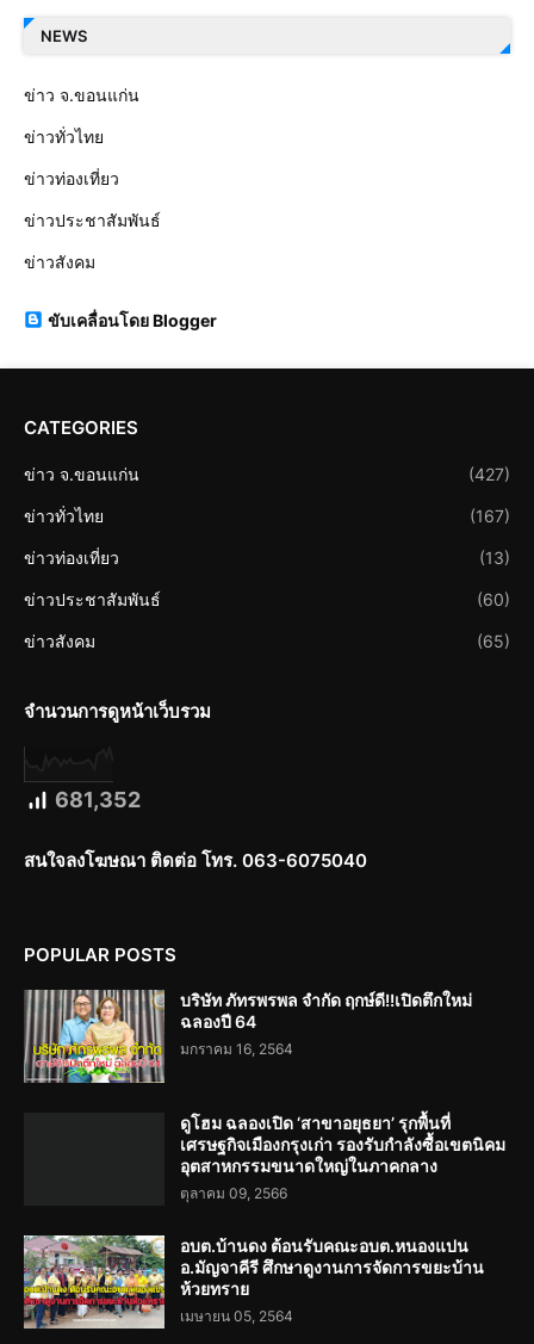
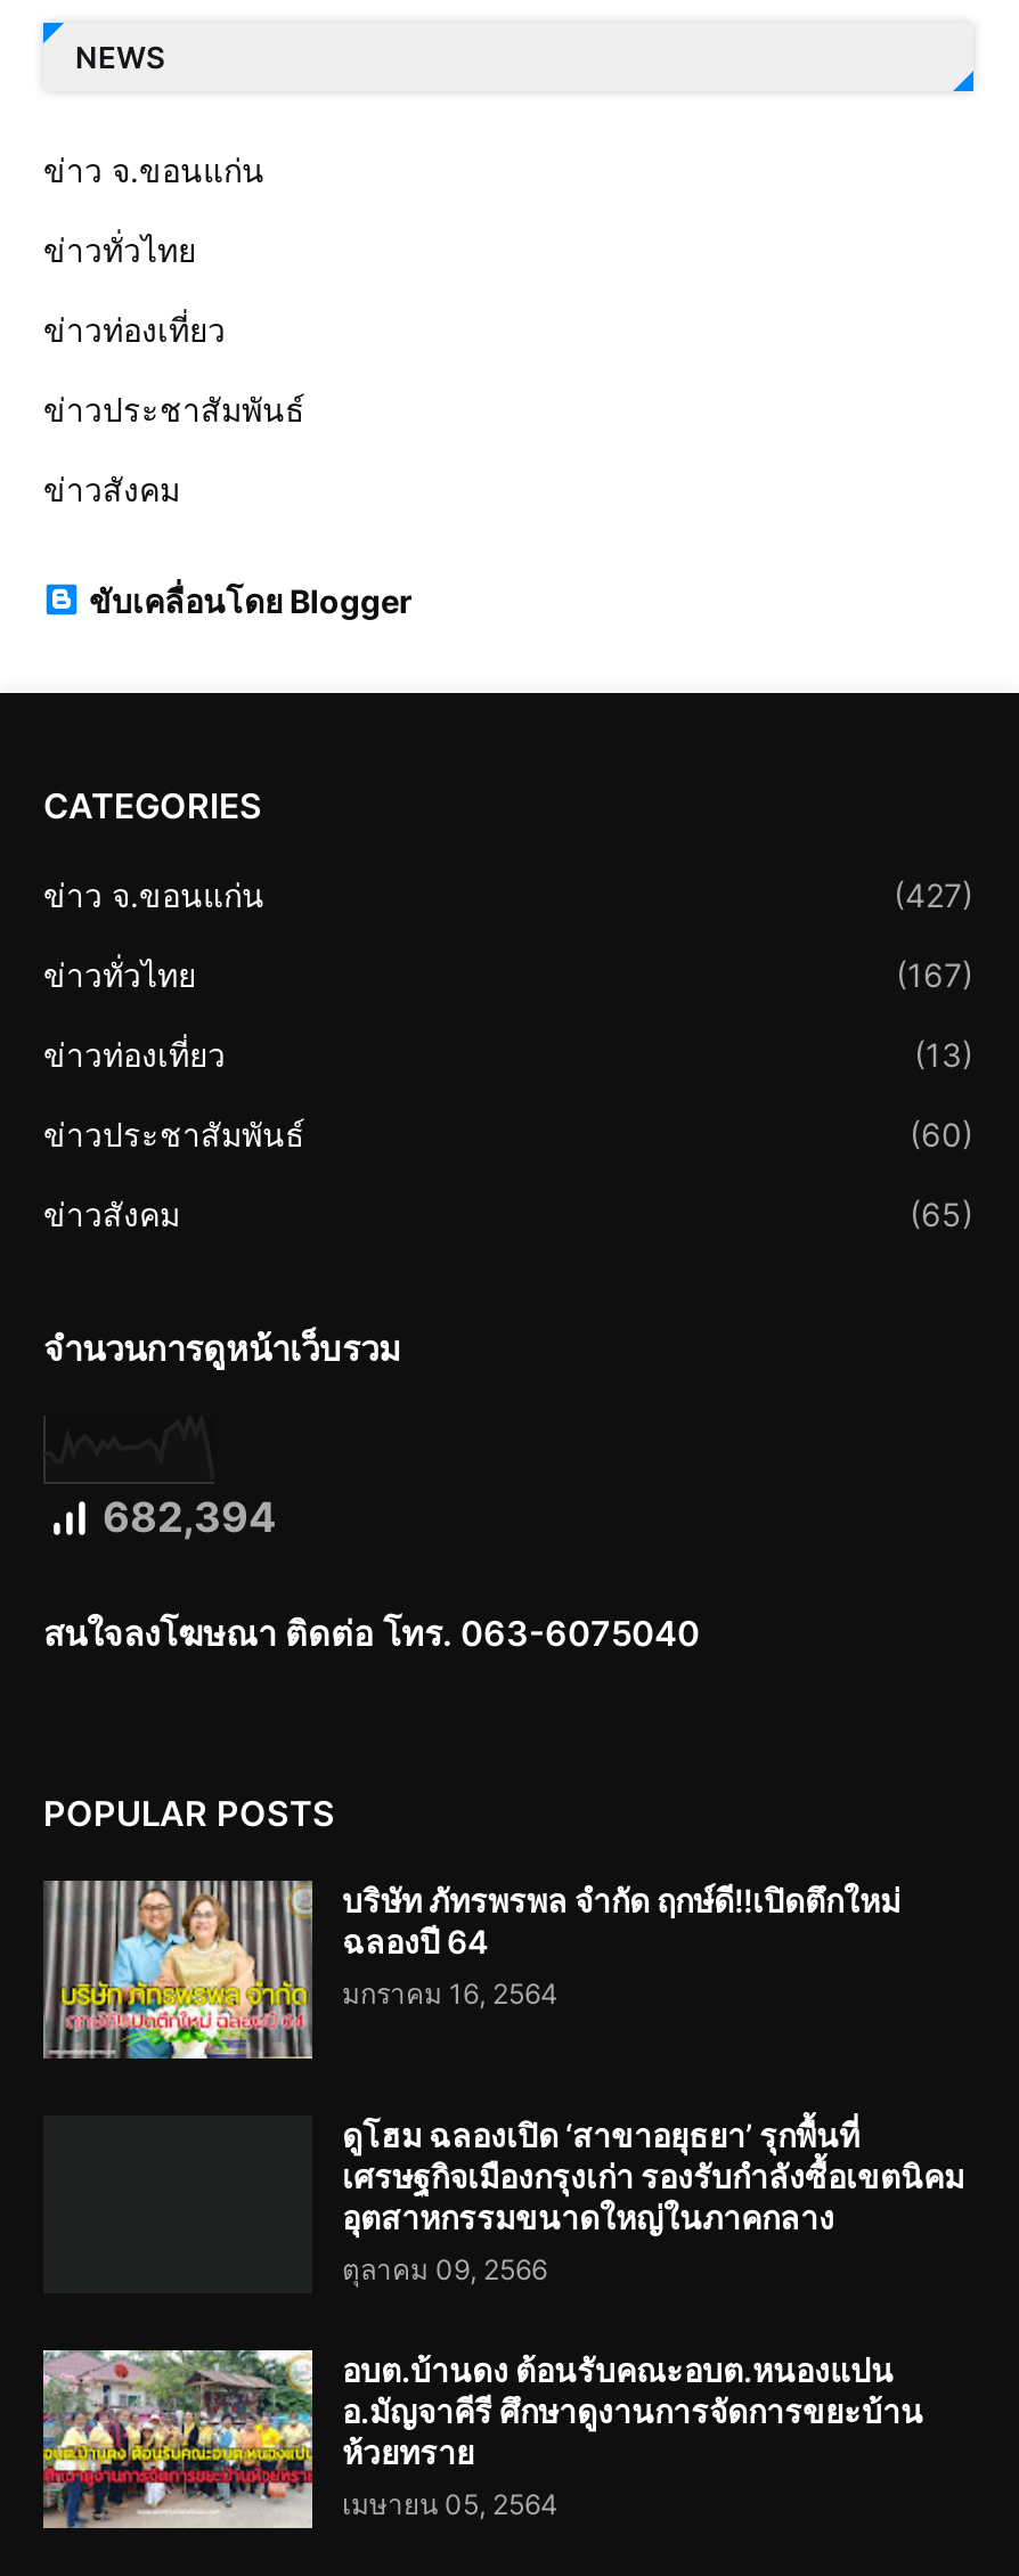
[55,786,141,812] 681,352 -> [103,1492,276,1540] 682,394

